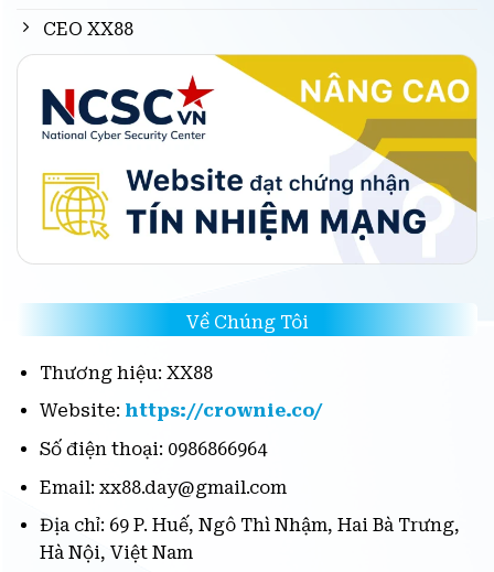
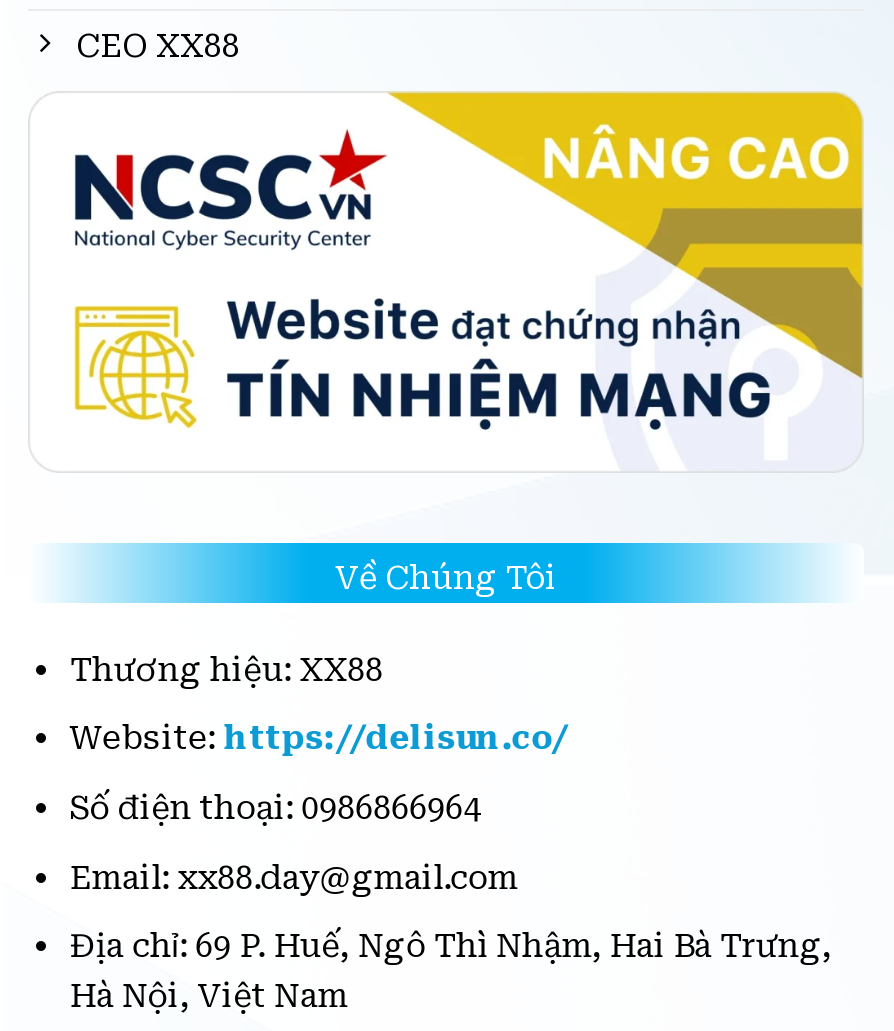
[39,401,323,421] Website: https://crownie.co/ -> [70,720,570,758] Website: https://delisun.co/

